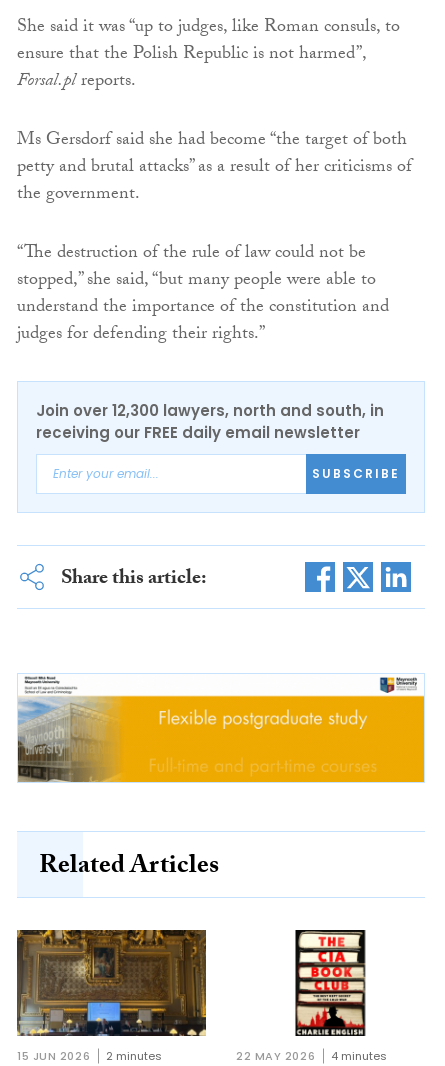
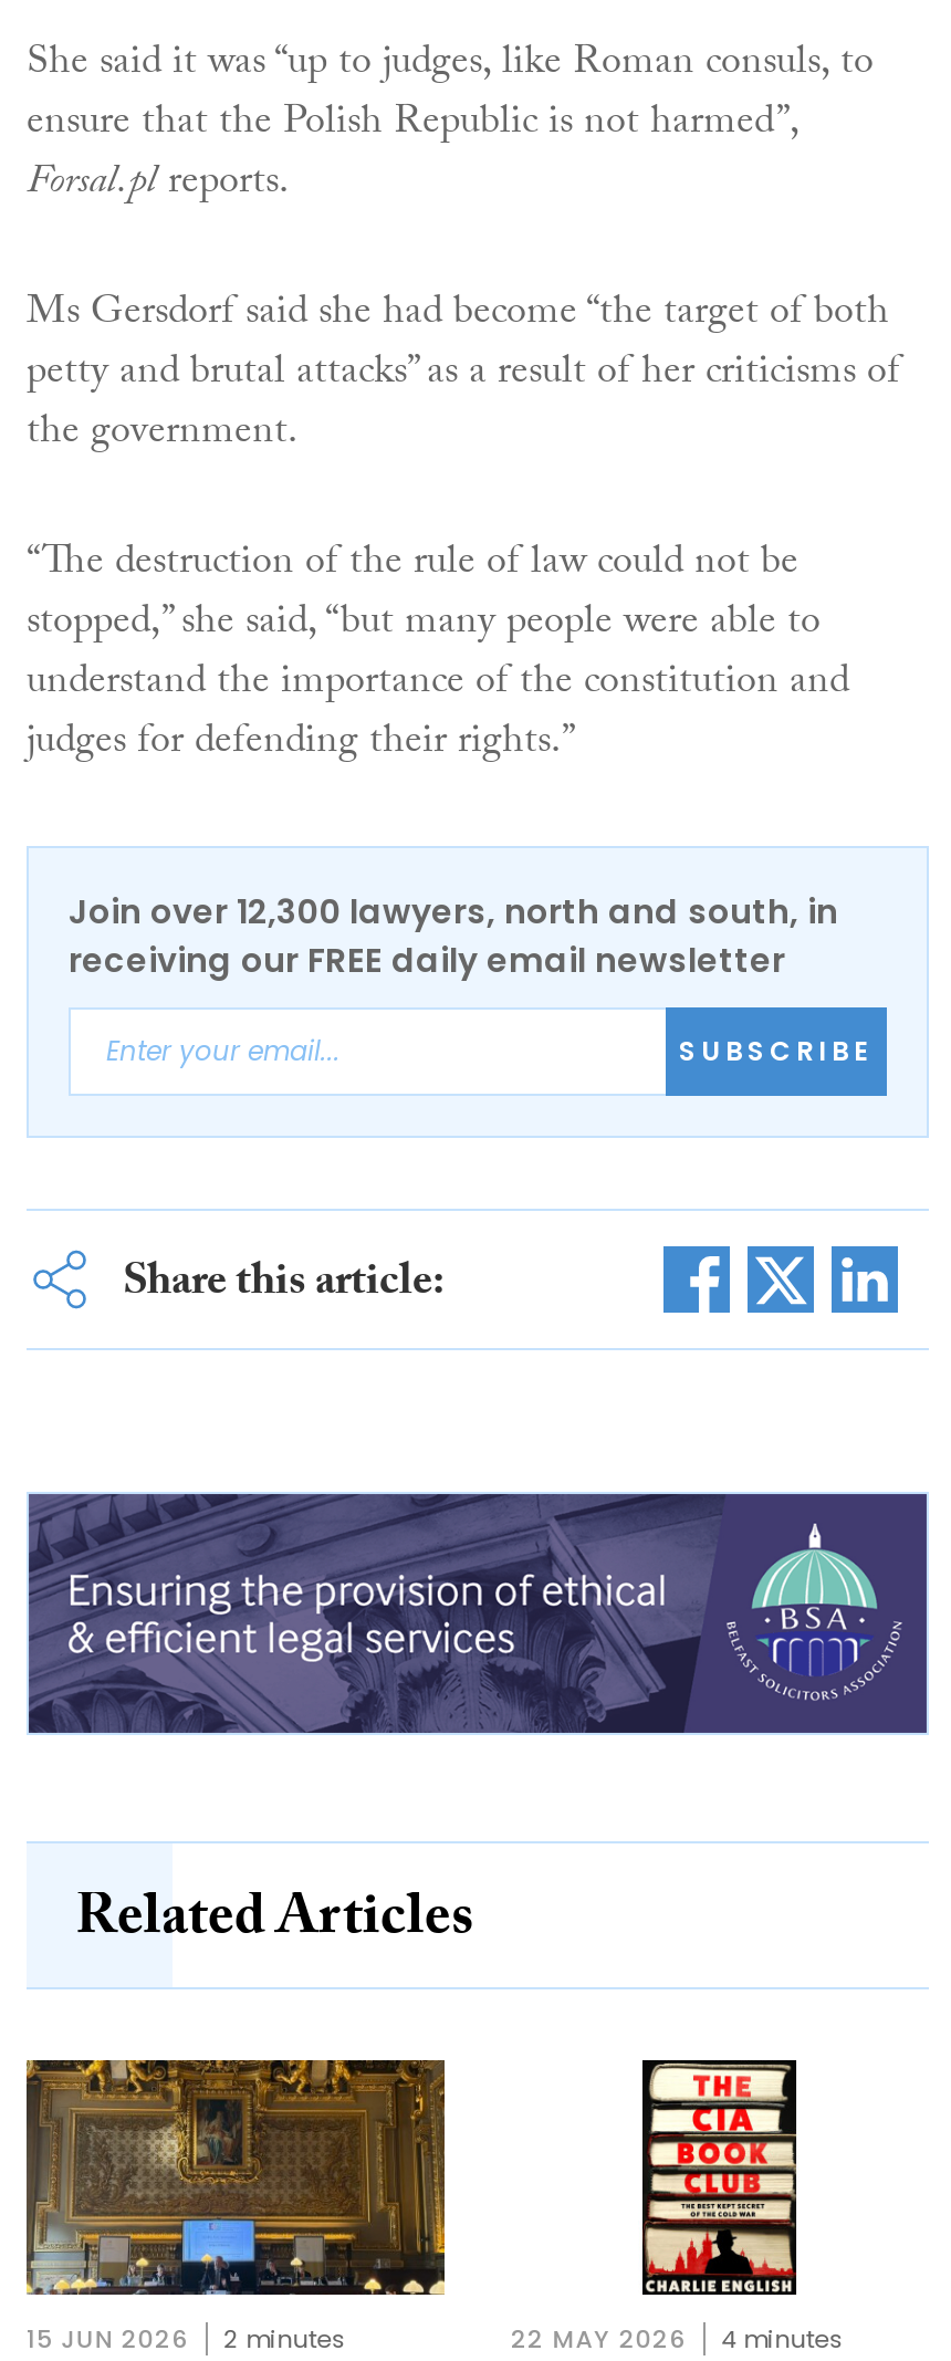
[17,674,425,783] [image] -> [27,1492,929,1735] [image]

